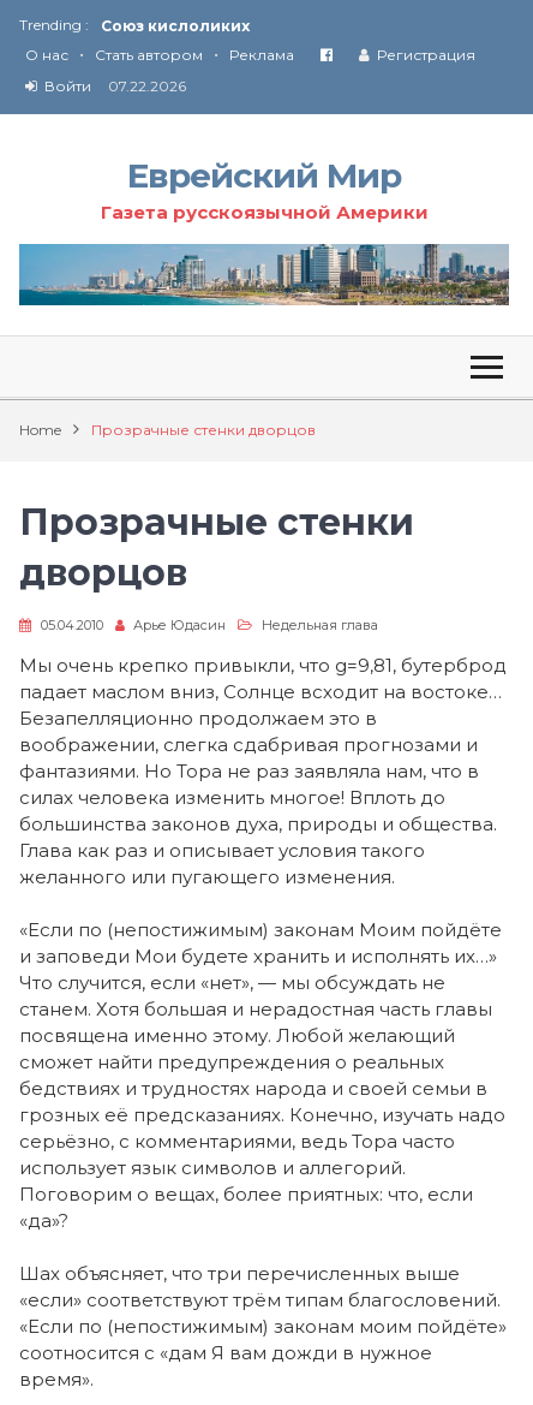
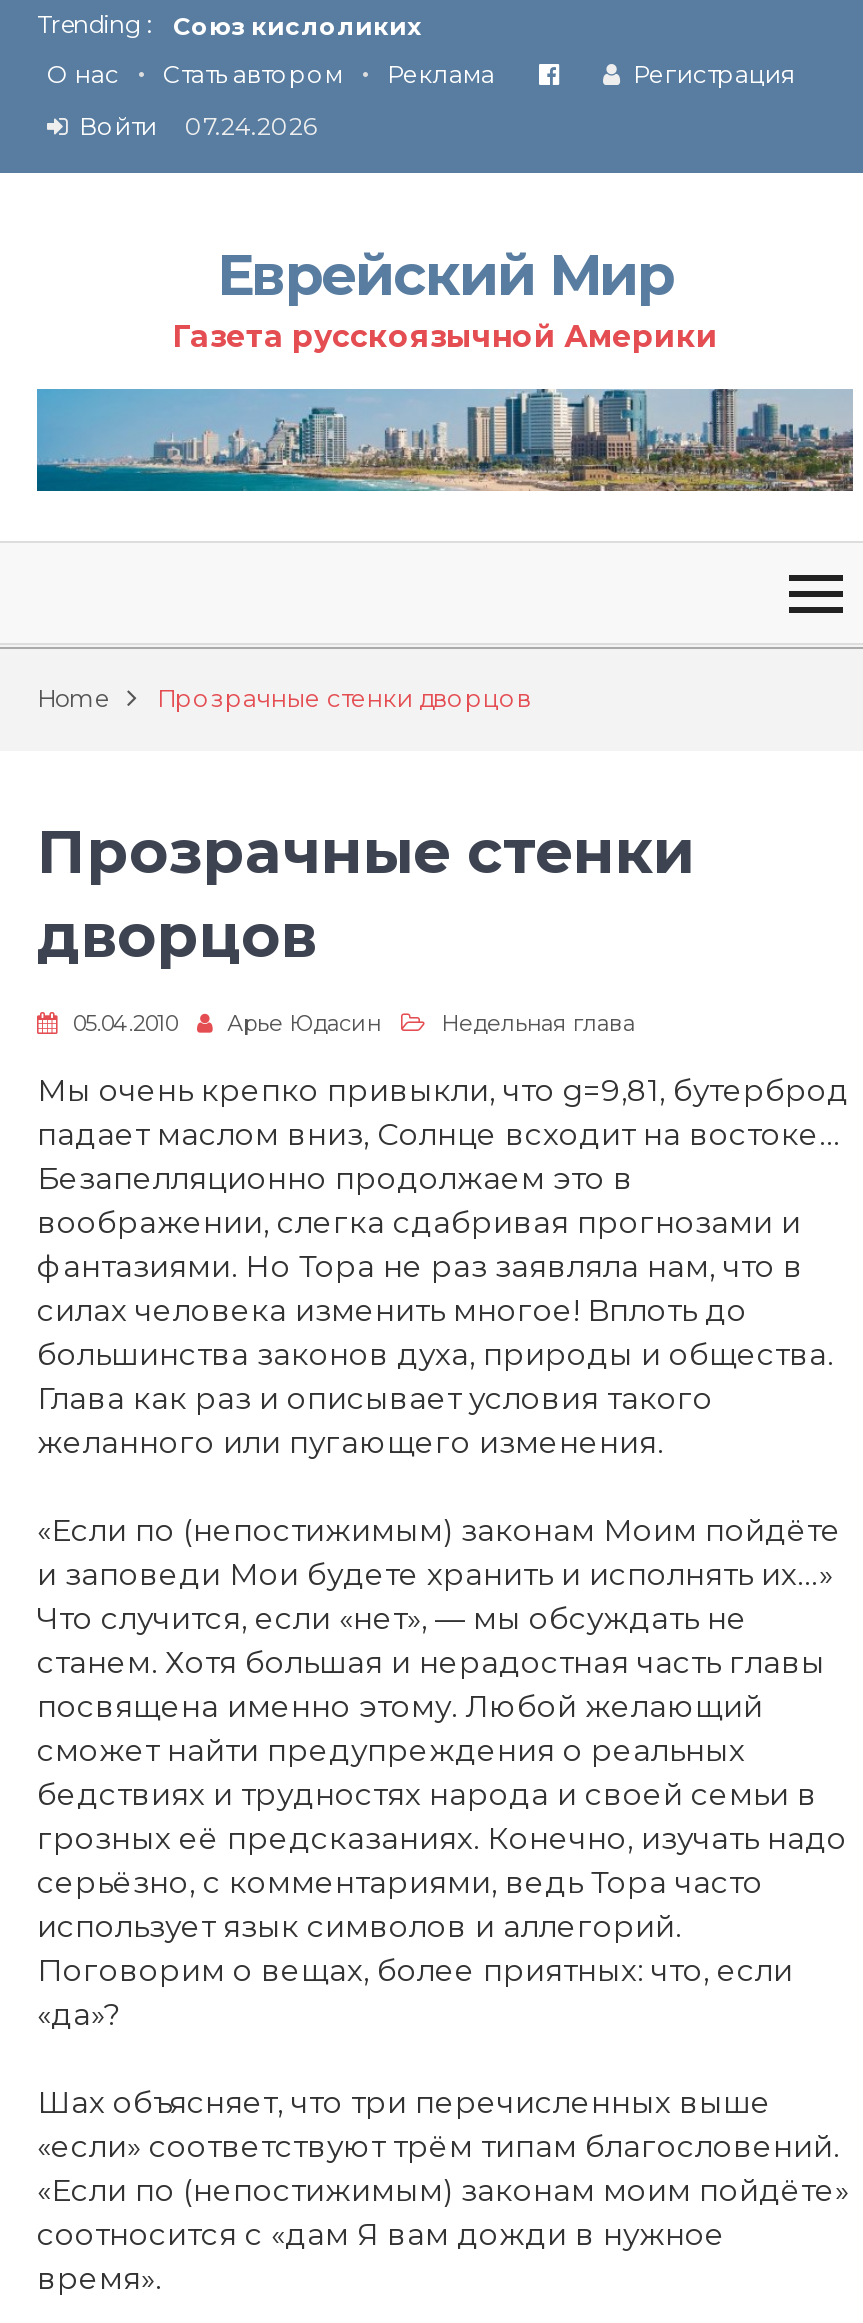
[44,77,186,95] Войти 07.22.2026 -> [79,111,317,141] Войти 07.24.2026

